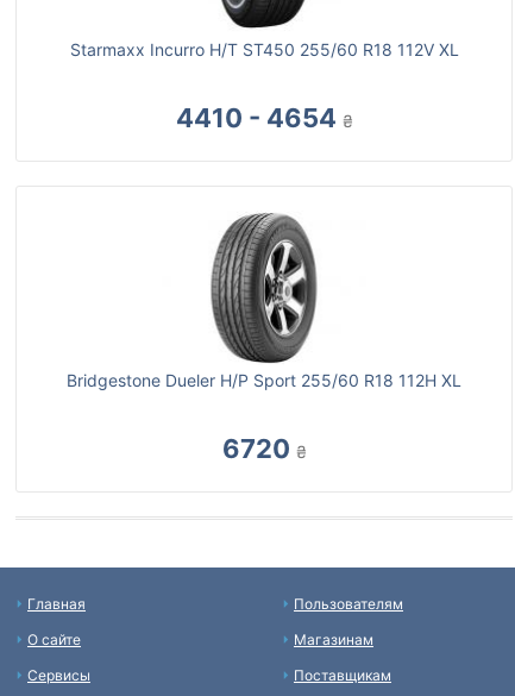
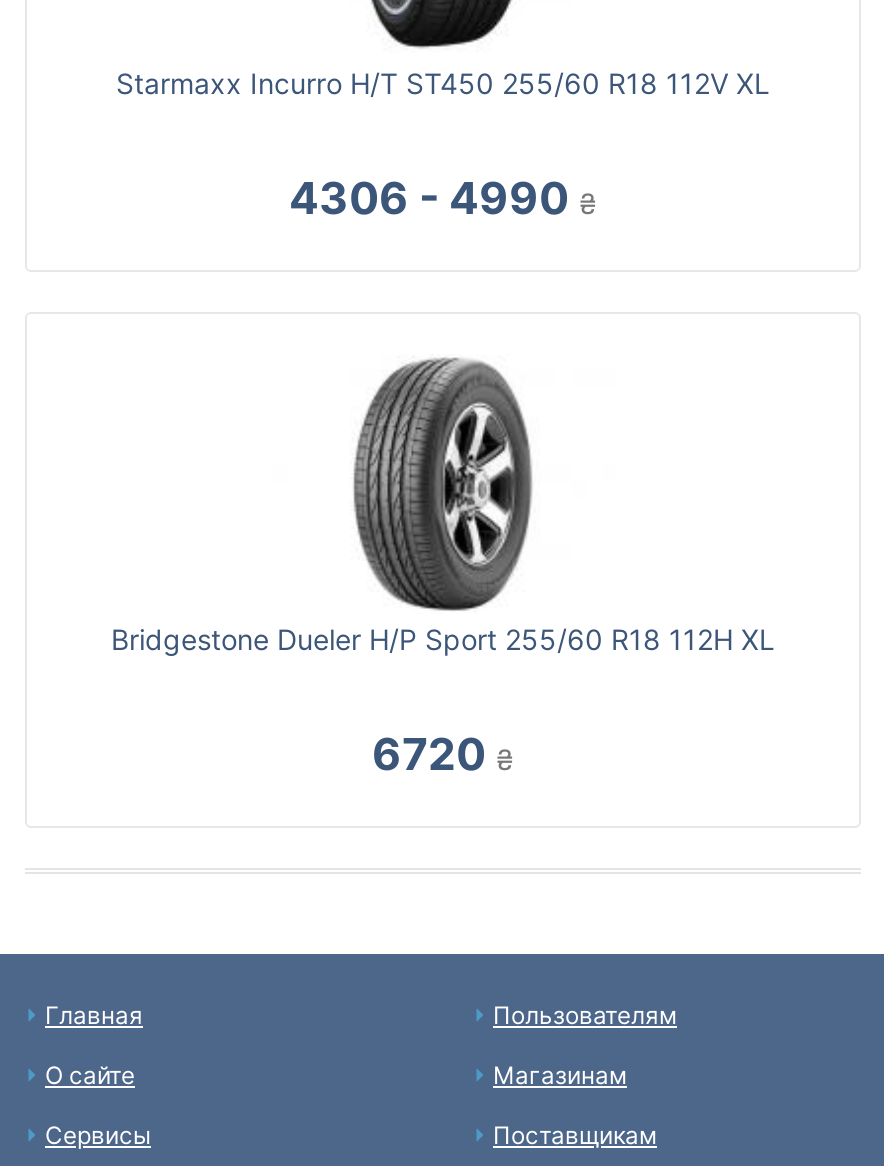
[175,102,353,133] 4410 - 4654 ₴ -> [289,172,597,224] 4306 - 4990 ₴

